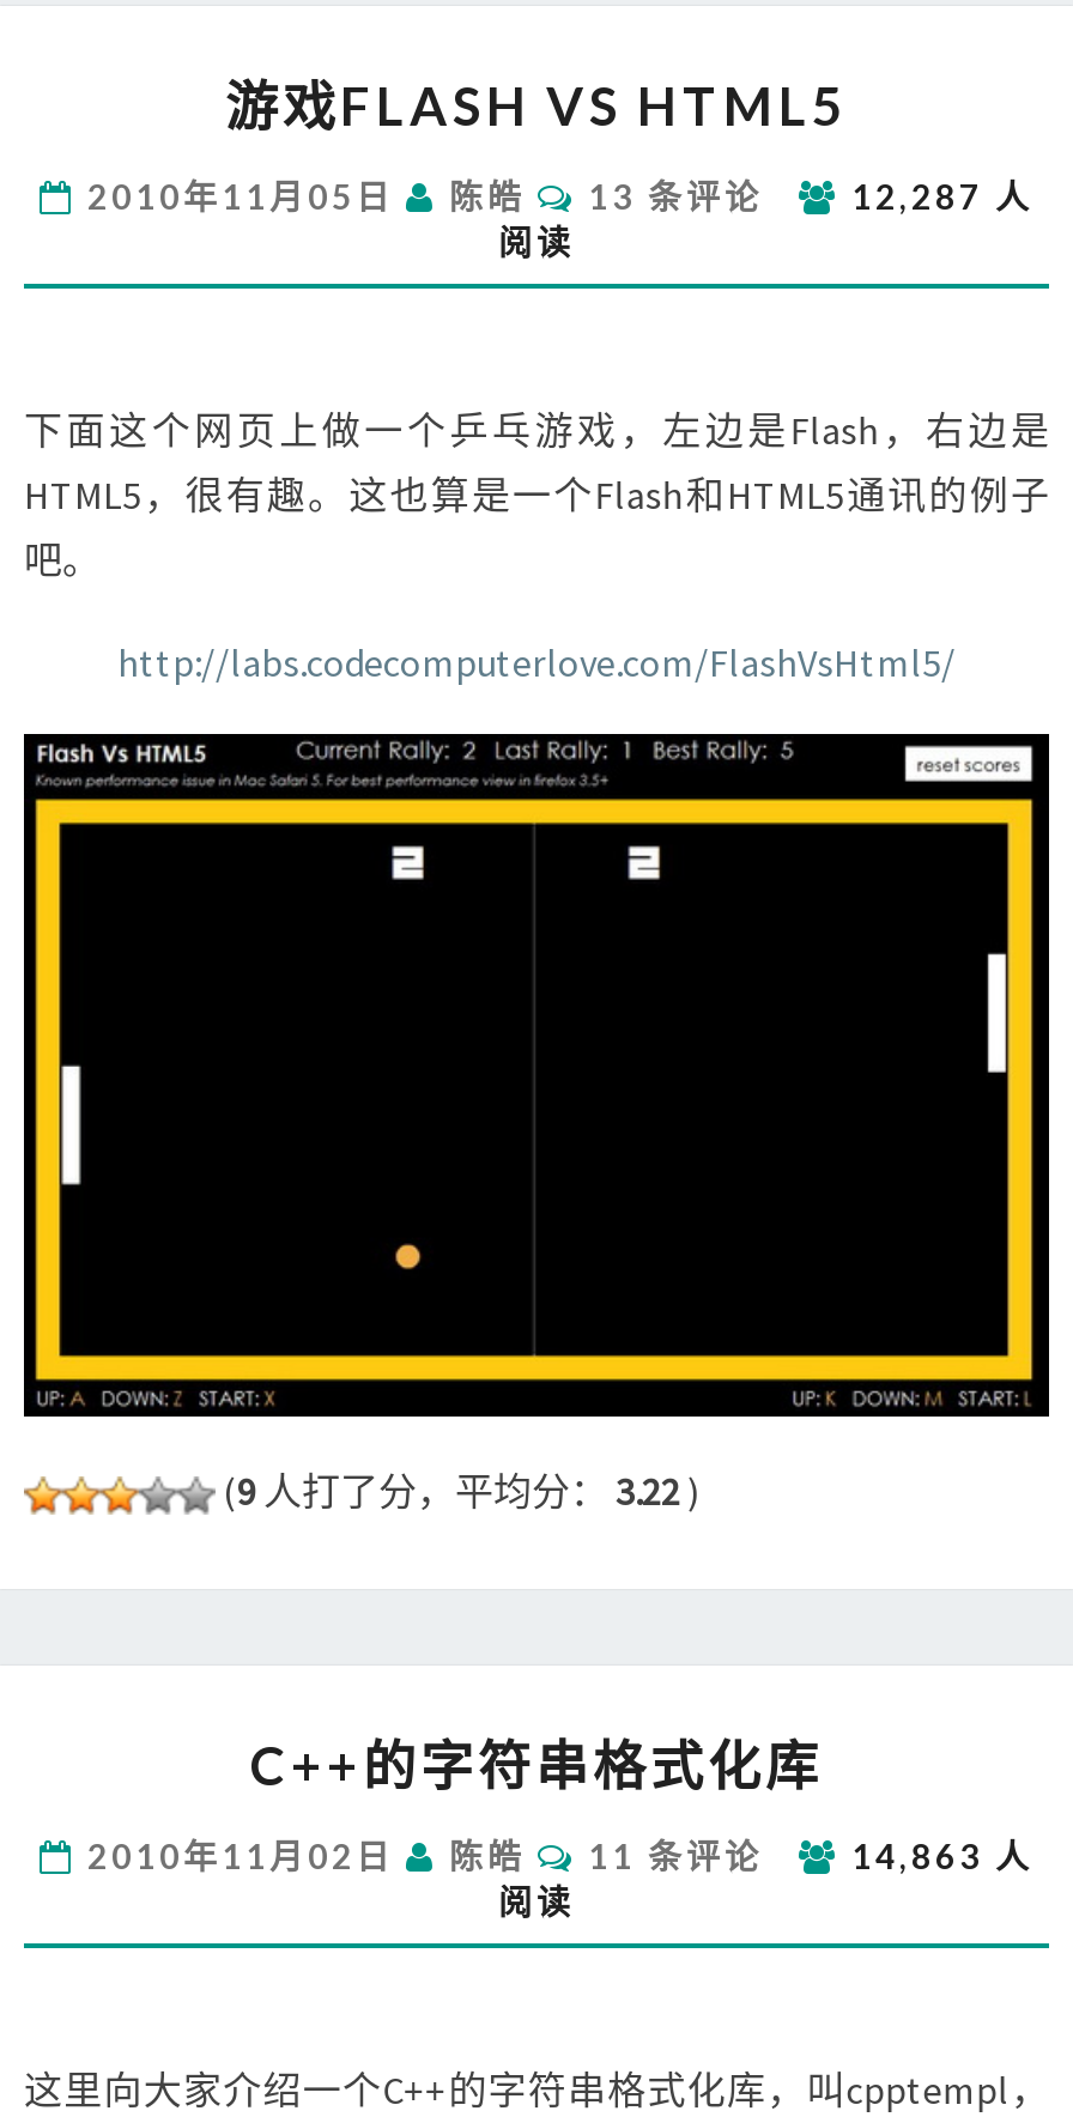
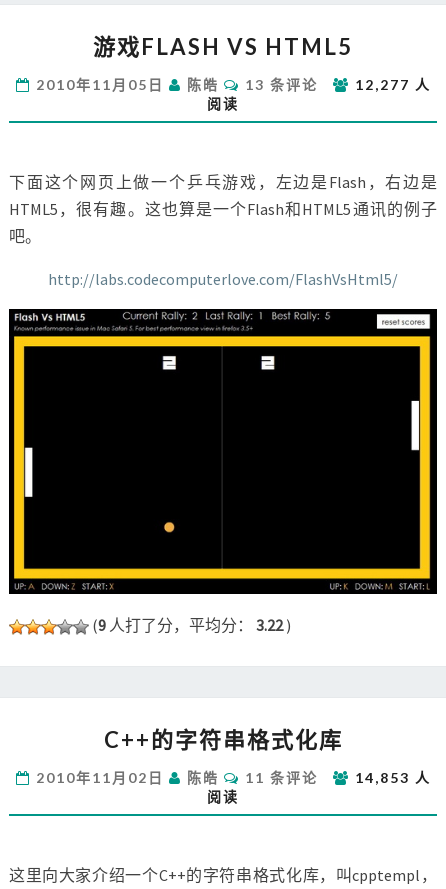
[839,176,1033,217] 12,287 人 -> [349,76,430,93] 12,277 人
[839,1836,1033,1877] 14,863 人 -> [349,769,430,786] 14,853 人

